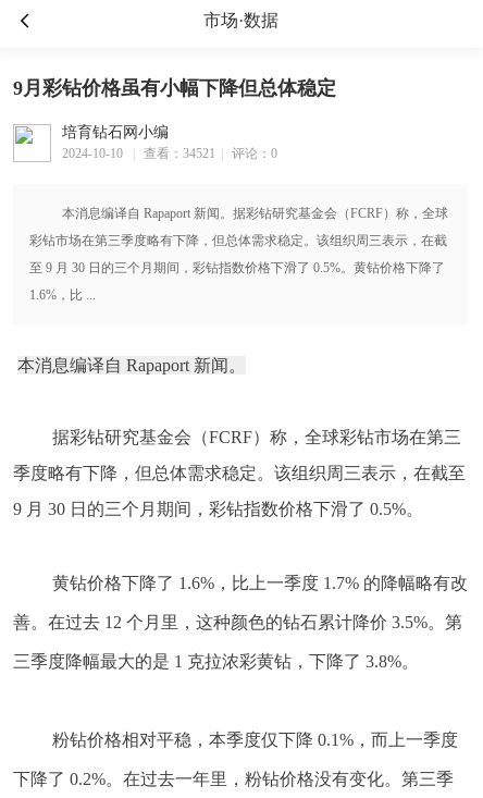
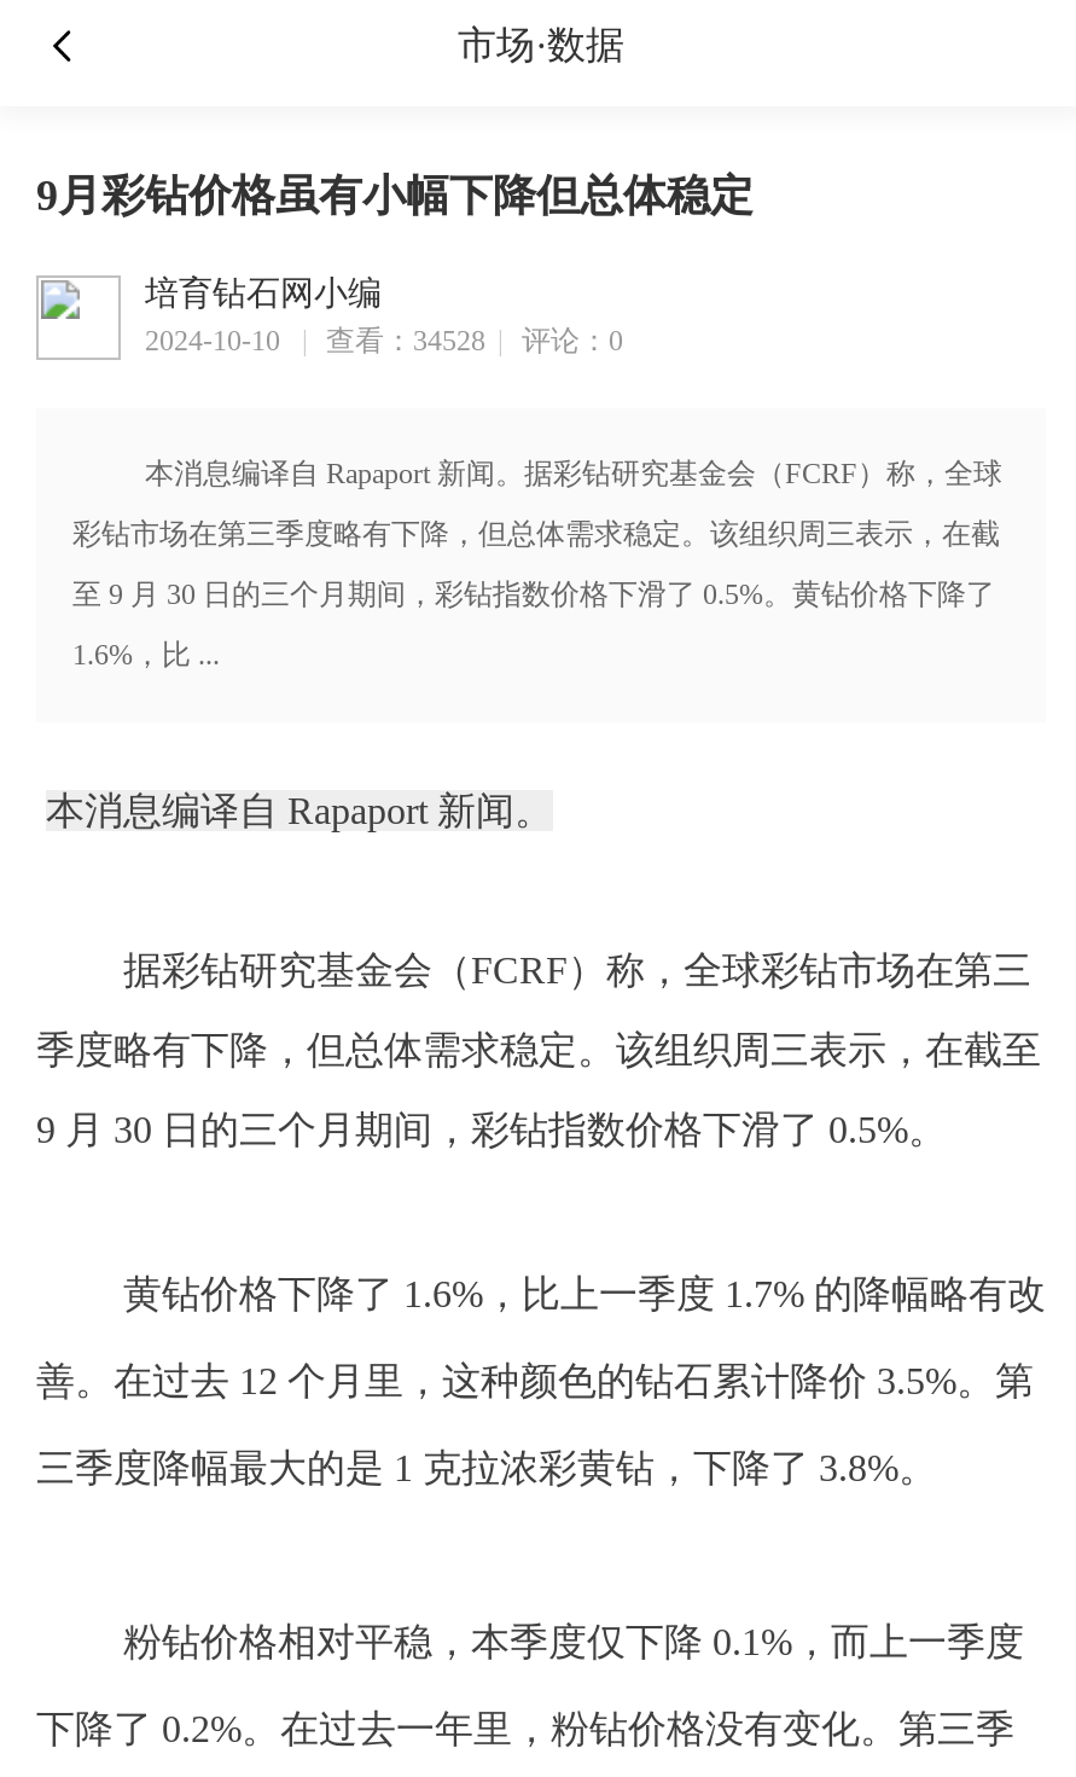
[62,146,277,161] 2024-10-10 查看：34521 评论：0 -> [145,324,623,358] 2024-10-10 查看：34528 评论：0

